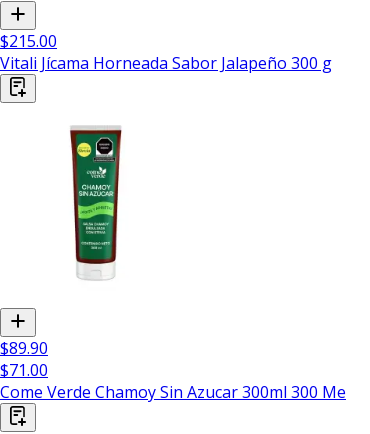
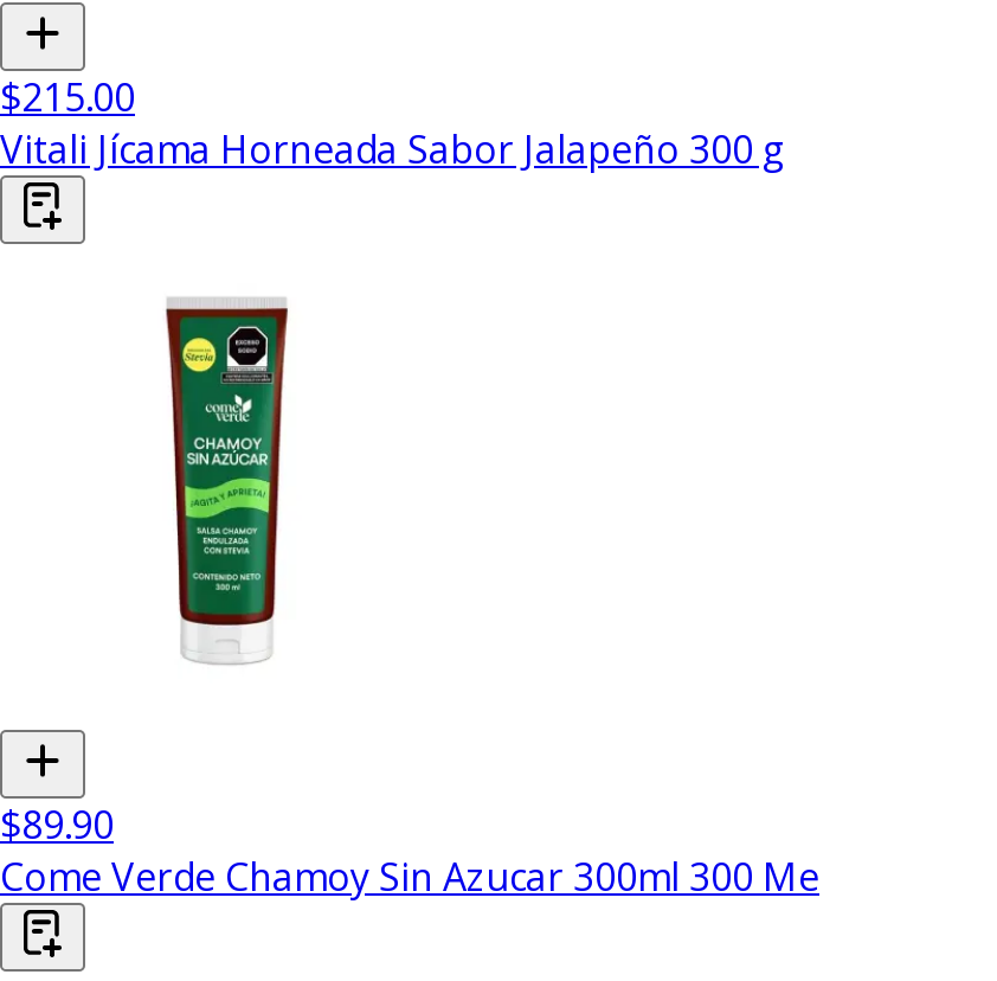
[0,359,48,381] $71.00 -> none

